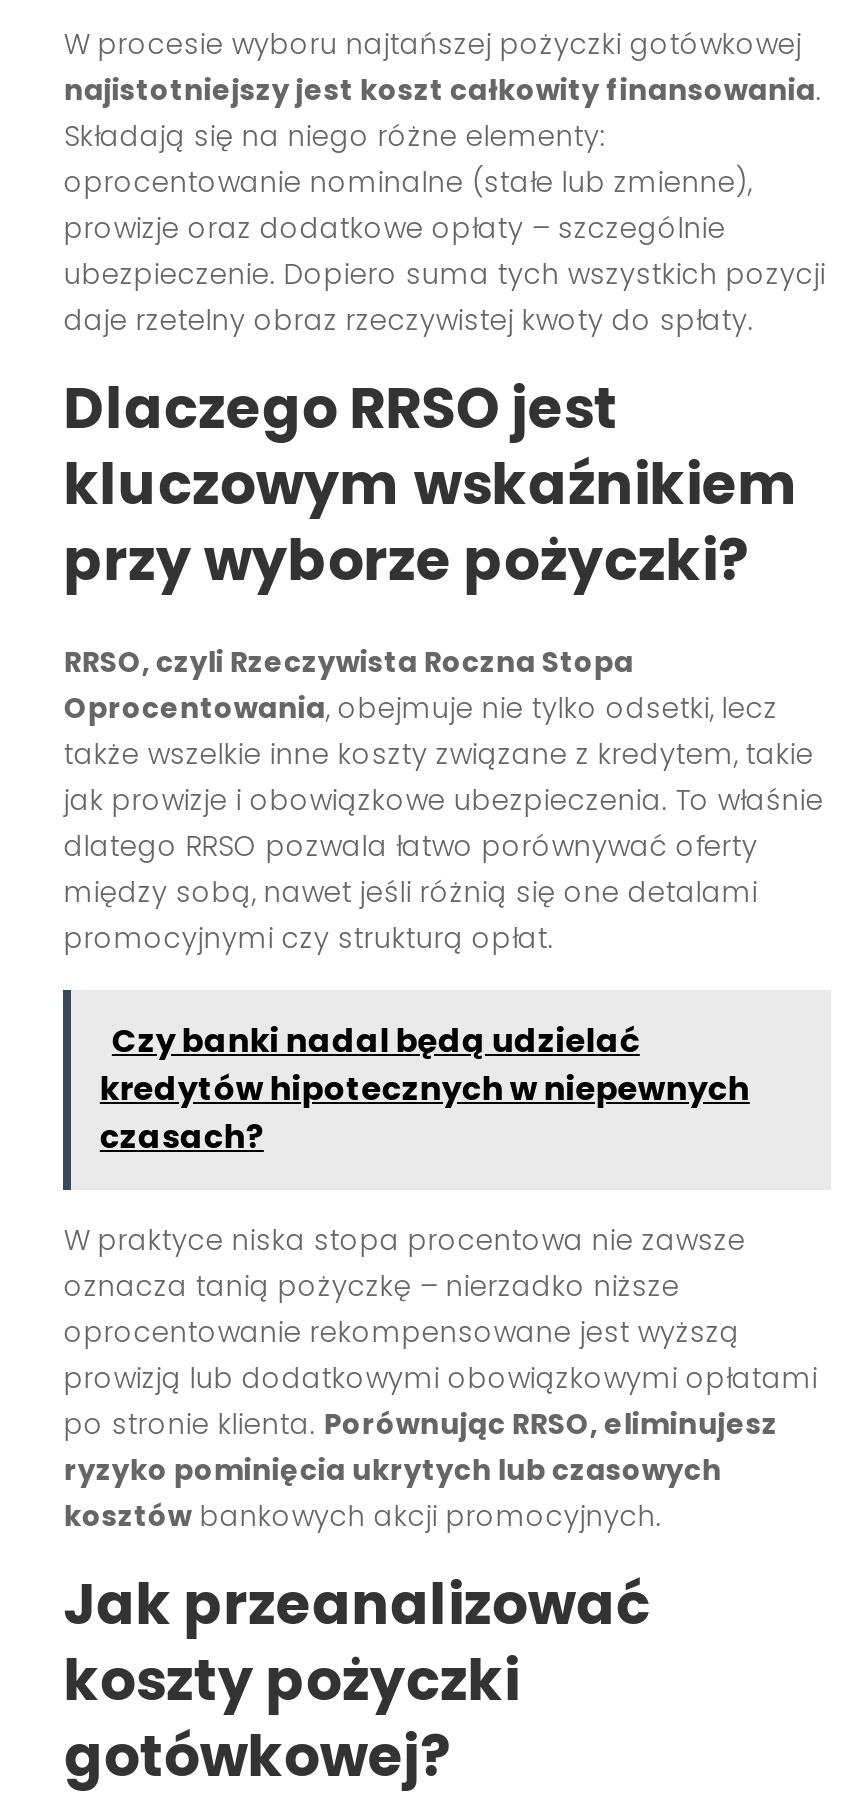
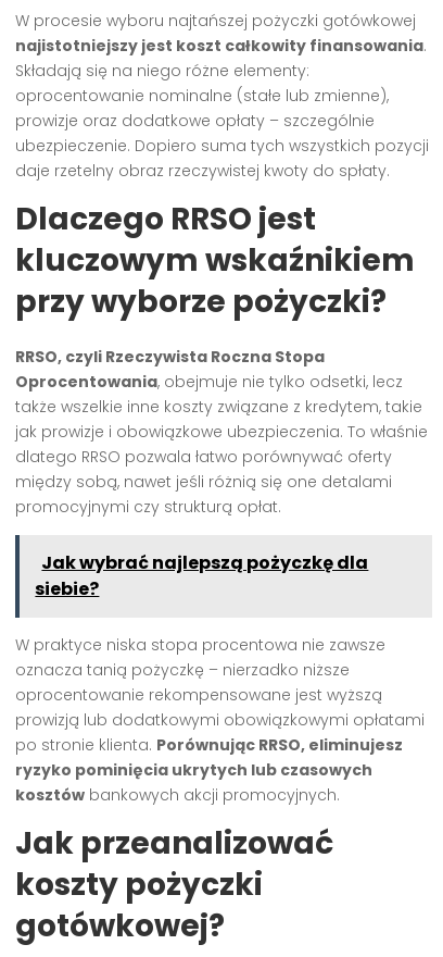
[100,1017,750,1159] Czy banki nadal będą udzielać | kredytów hipotecznych w niepewnych | czasach? -> [35,550,369,601] Jak wybrać najlepszą pożyczkę dla | siebie?

